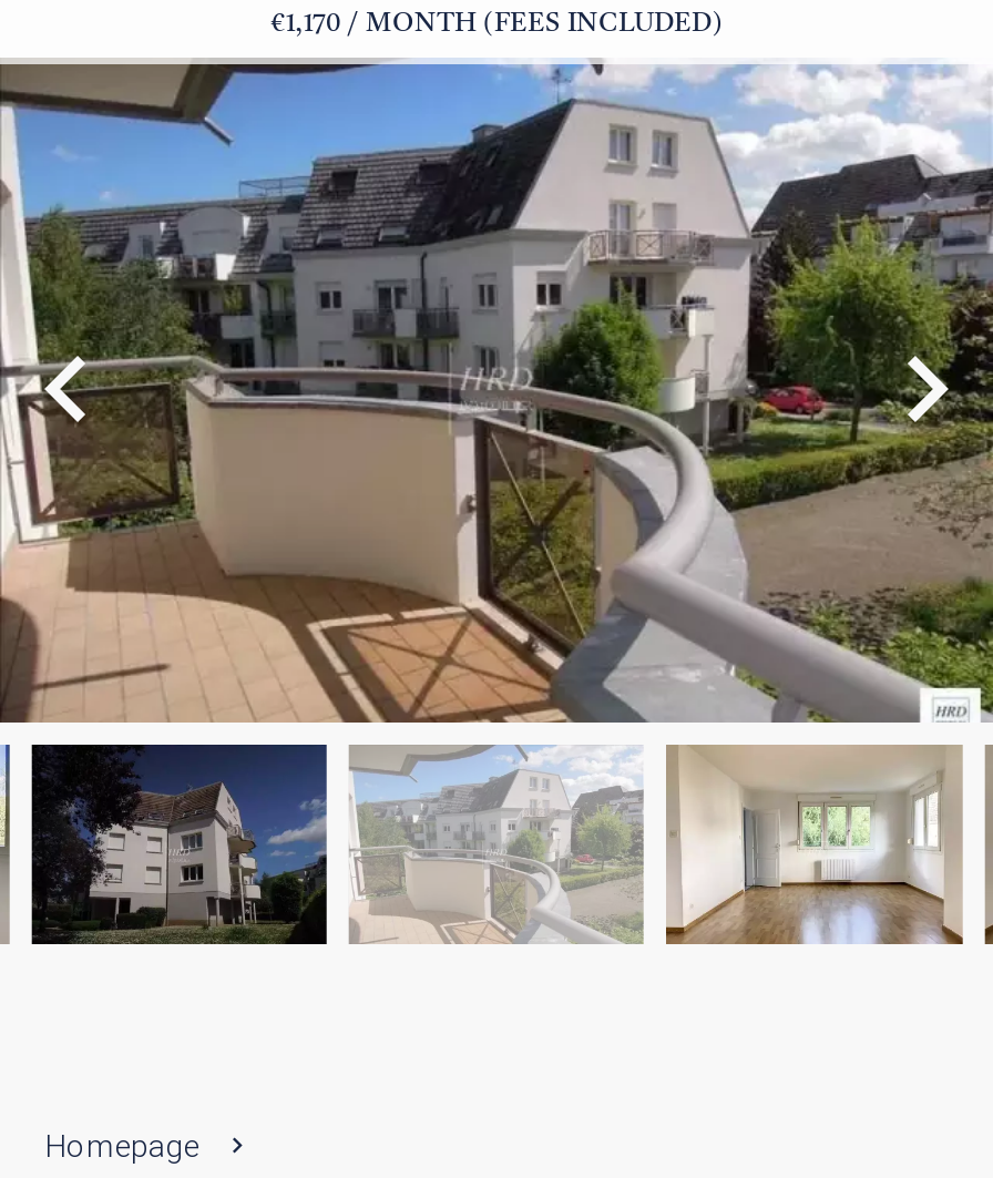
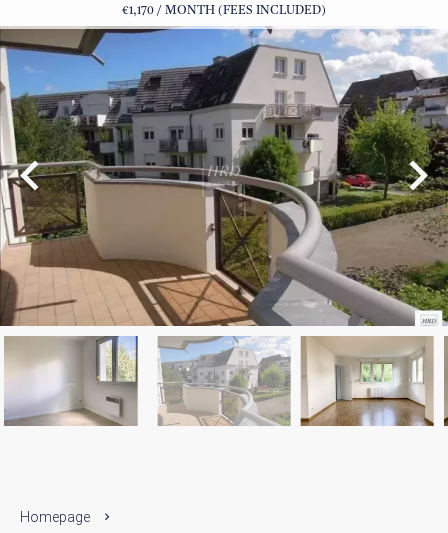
[7,742,330,946] [image] -> [3,335,148,427] [image]

